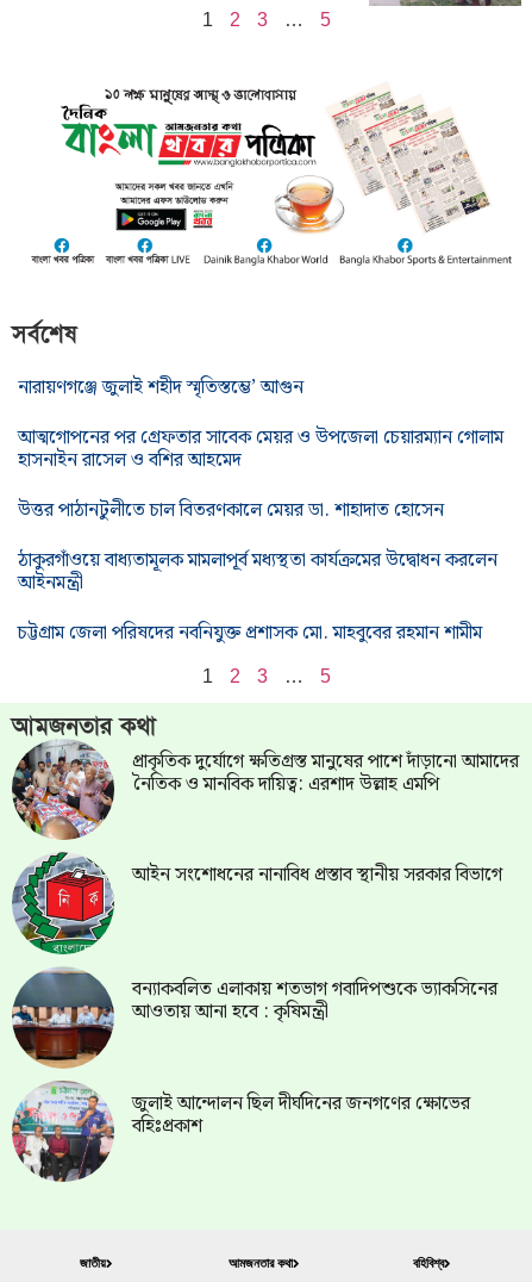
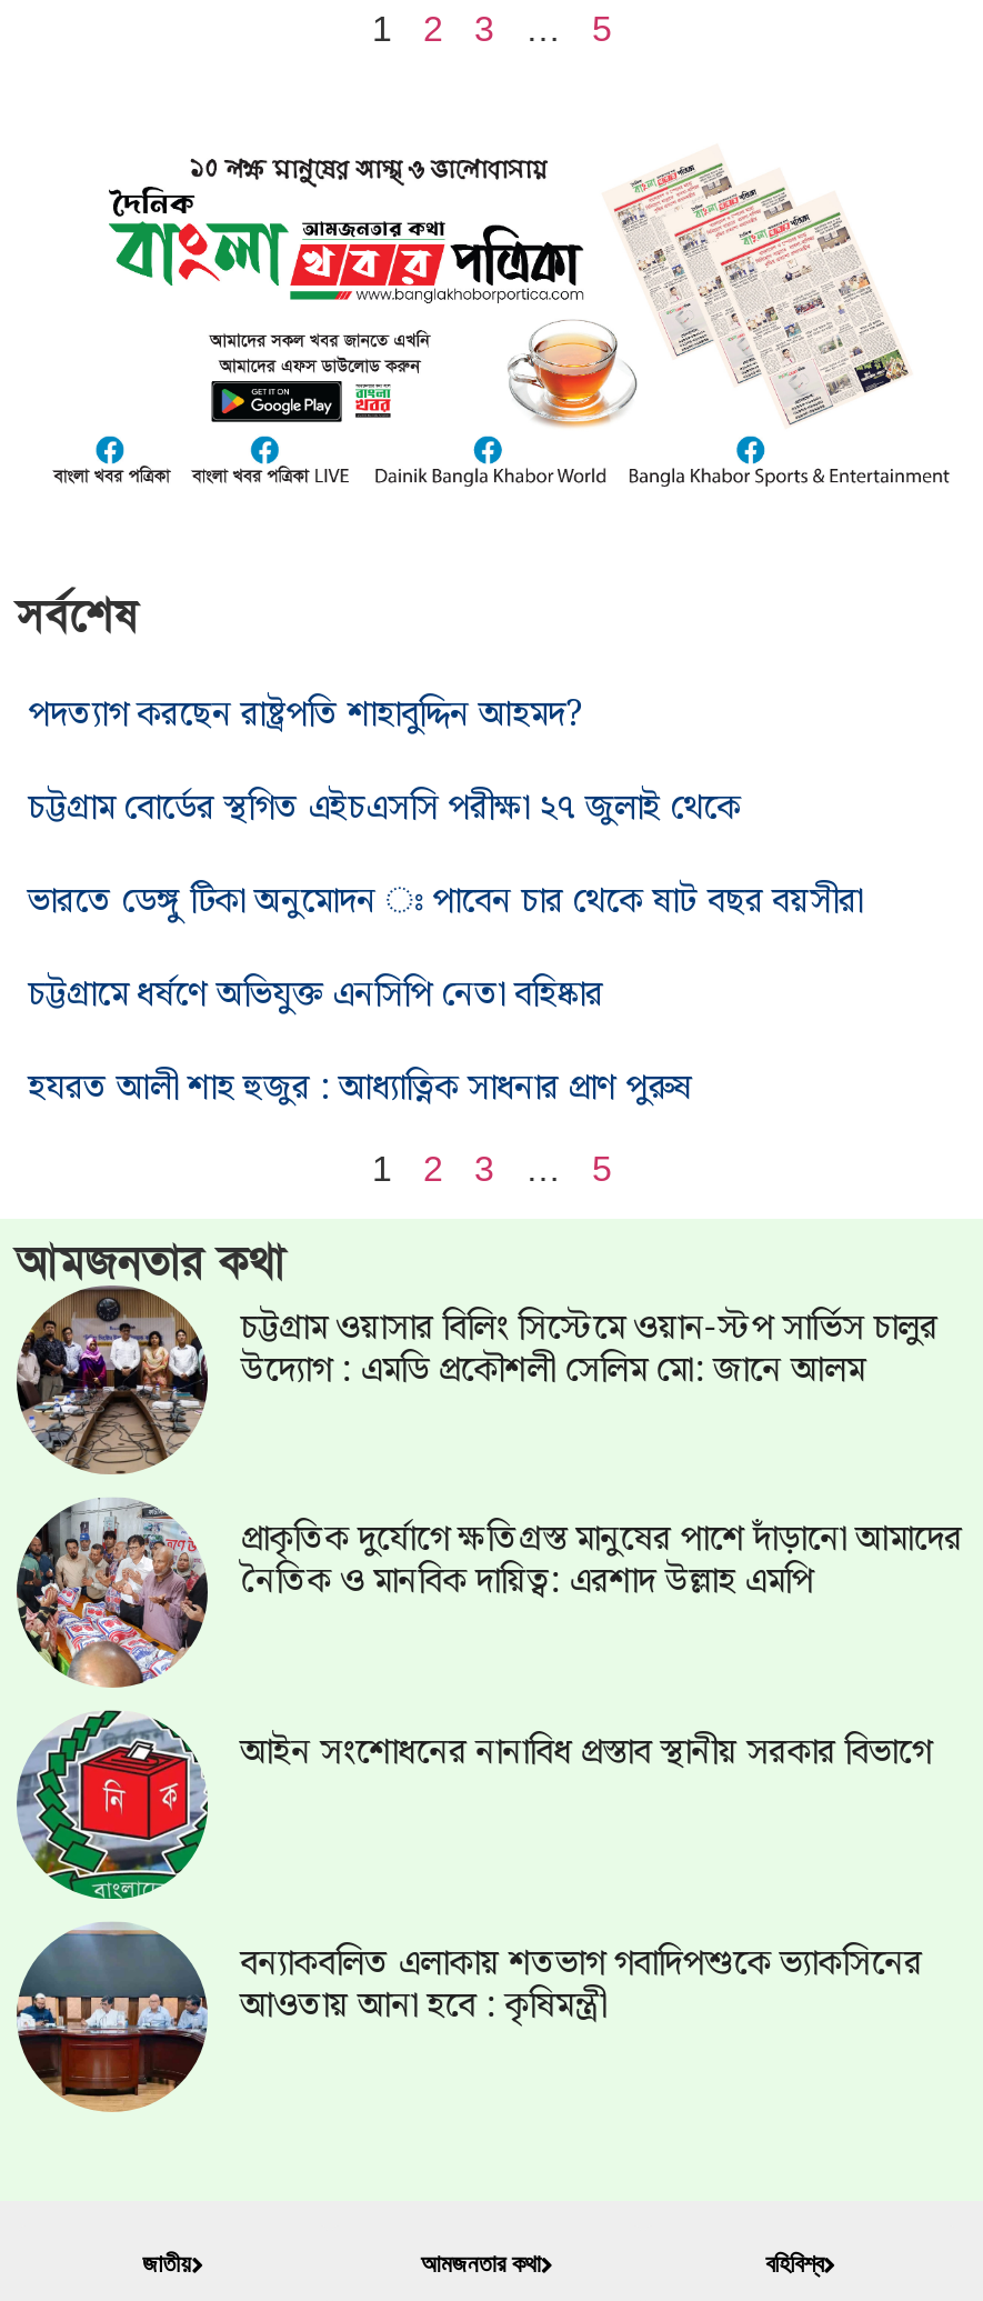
[18,373,303,402] নারায়ণগঞ্জে জুলাই শহীদ স্মৃতিস্তম্ভে’ আগুন -> [28,687,583,743] পদত্যাগ করছেন রাষ্ট্রপতি শাহাবুদ্দিন আহমদ?
[18,423,503,475] আত্মগোপনের পর গ্রেফতার সাবেক মেয়র ও উপজেলা চেয়ারম্যান গোলাম | হাসনাইন রাসেল ও বশির আহমেদ -> [28,781,741,836] চট্টগ্রাম বোর্ডের স্থগিত এইচএসসি পরীক্ষা ২৭ জুলাই থেকে
[18,495,444,525] উত্তর পাঠানটুলীতে চাল বিতরণকালে মেয়র ডা. শাহাদাত হোসেন -> [28,874,863,930] ভারতে ডেঙ্গু টিকা অনুমোদন ঃ পাবেন চার থেকে ষাট বছর বয়সীরা
[18,545,497,598] ঠাকুরগাঁওয়ে বাধ্যতামূলক মামলাপূর্ব মধ্যস্থতা কার্যক্রমের উদ্বোধন করলেন | আইনমন্ত্রী -> [28,967,603,1023] চট্টগ্রামে ধর্ষণে অভিযুক্ত এনসিপি নেতা বহিষ্কার
[18,618,482,648] চট্টগ্রাম জেলা পরিষদের নবনিযুক্ত প্রশাসক মো. মাহবুবের রহমান শামীম -> [28,1061,692,1116] হযরত আলী শাহ হুজুর : আধ্যাত্নিক সাধনার প্রাণ পুরুষ
none -> [17,1301,938,1474] [image] | চট্টগ্রাম ওয়াসার বিলিং সিস্টেমে ওয়ান-স্টপ সার্ভিস চালুর | উদ্যোগ : এমডি প্রকৌশলী সেলিম মো: জানে আলম
moved [132,747,518,1027] -> [240,1513,962,2036]: প্রাকৃতিক দুর্যোগে ক্ষতিগ্রস্ত মানুষের পাশে দাঁড়ানো আমাদের | নৈতিক ও মানবিক দায়িত্ব: এরশাদ উল্লাহ এমপি | আইন সংশোধনের নানাবিধ প্রস্তাব স্থানীয় সরকার বিভাগে | বন্যাকবলিত এলাকায় শতভাগ গবাদিপশুকে ভ্যাকসিনের | আওতায় আনা হবে : কৃষিমন্ত্রী
[11,1081,470,1183] [image] | জুলাই আন্দোলন ছিল দীর্ঘদিনের জনগণের ক্ষোভের | বহিঃপ্রকাশ -> none

